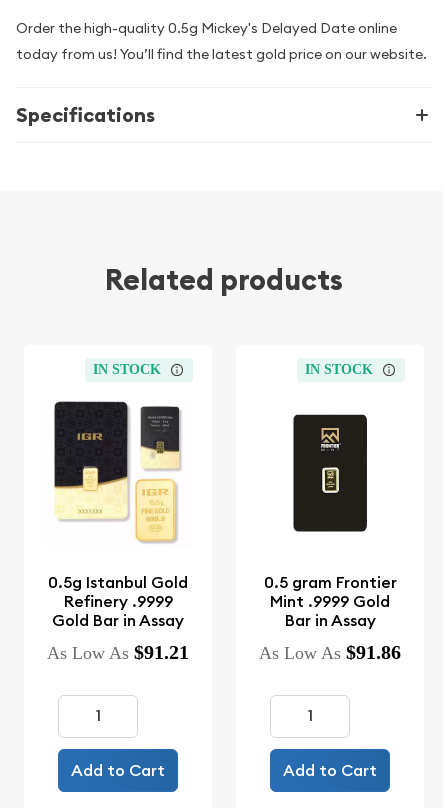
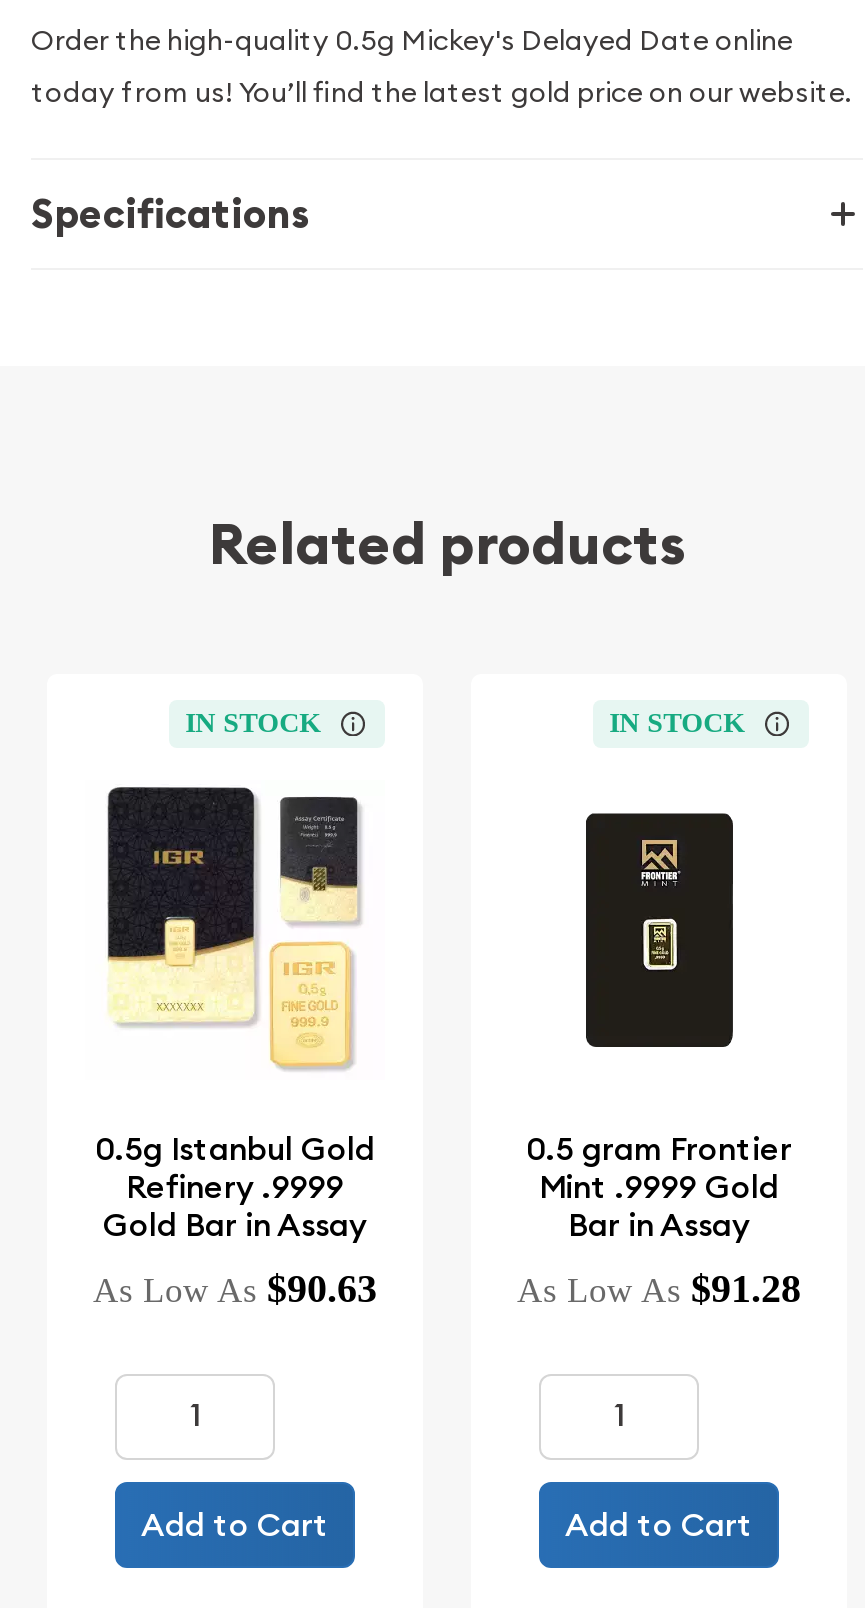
[47,641,189,663] As Low As $91.21 -> [93,1266,377,1310] As Low As $90.63
[259,641,401,663] As Low As $91.86 -> [517,1266,801,1310] As Low As $91.28

